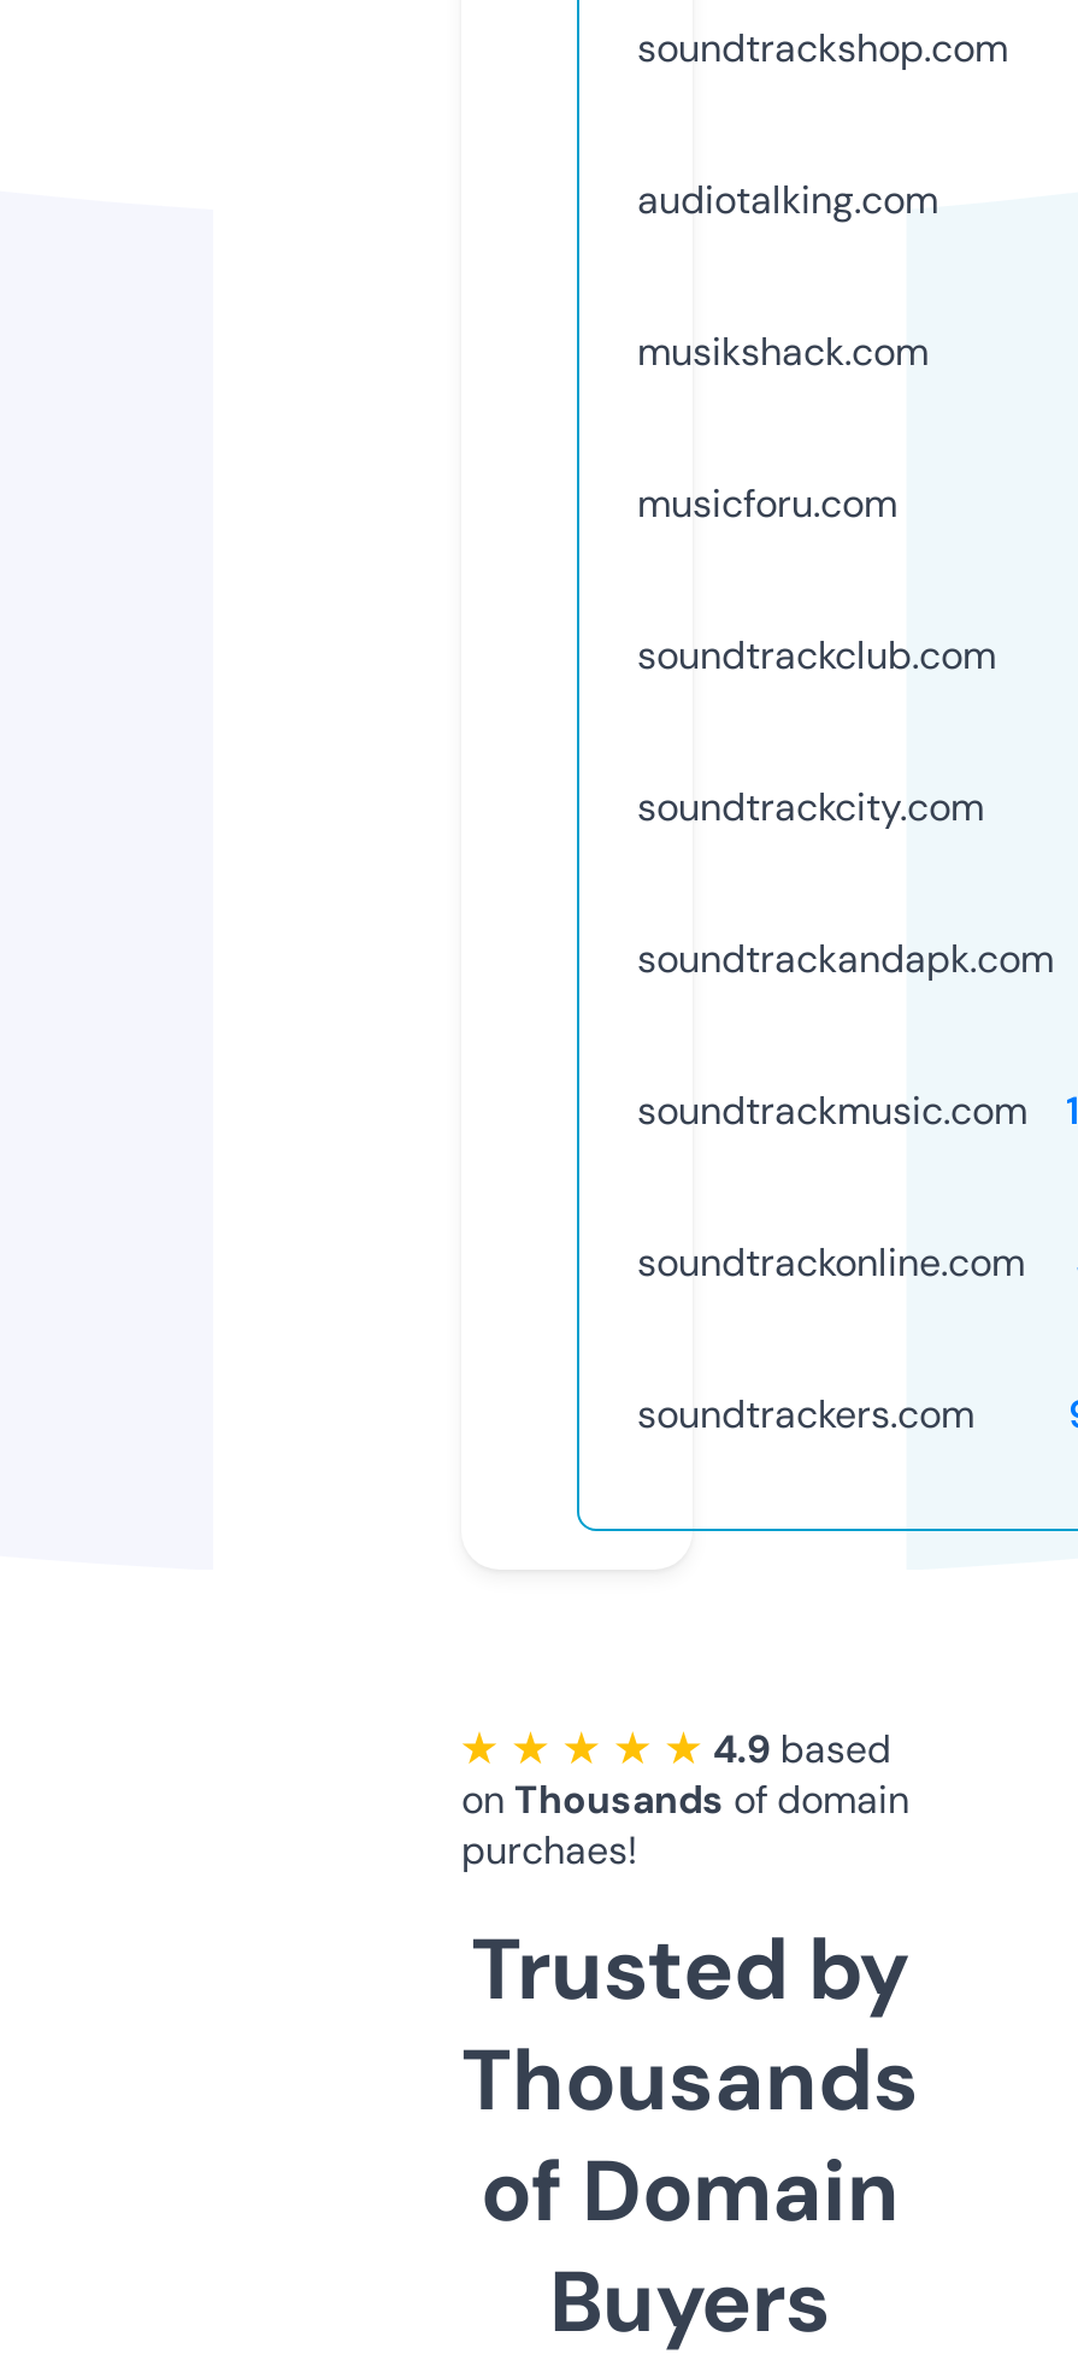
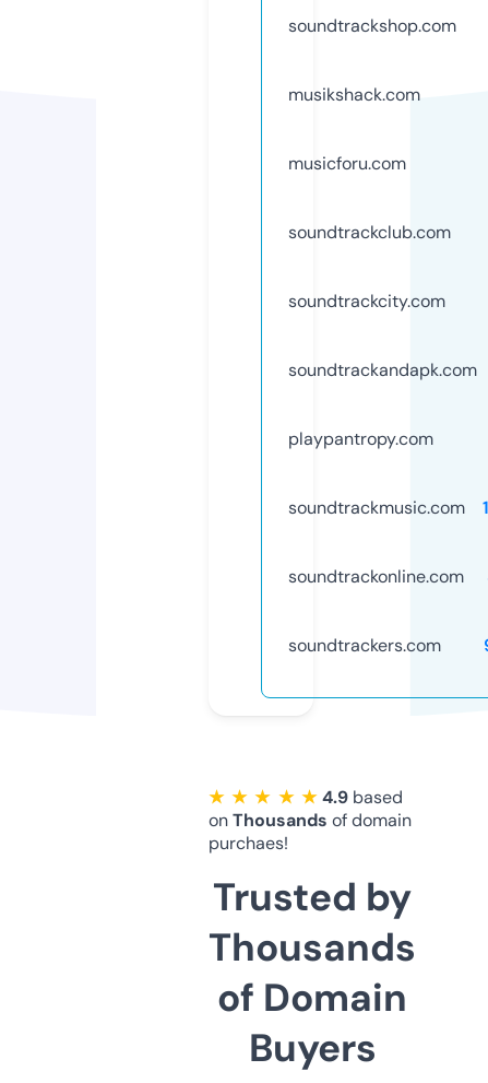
[637,174,938,225] audiotalking.com -> none
moved [637,326,1054,984] -> [288,83,477,381]: musikshack.com | musicforu.com | soundtrackclub.com | soundtrackcity.com | soundtrackandapk.com
none -> [288,427,433,450] playpantropy.com

